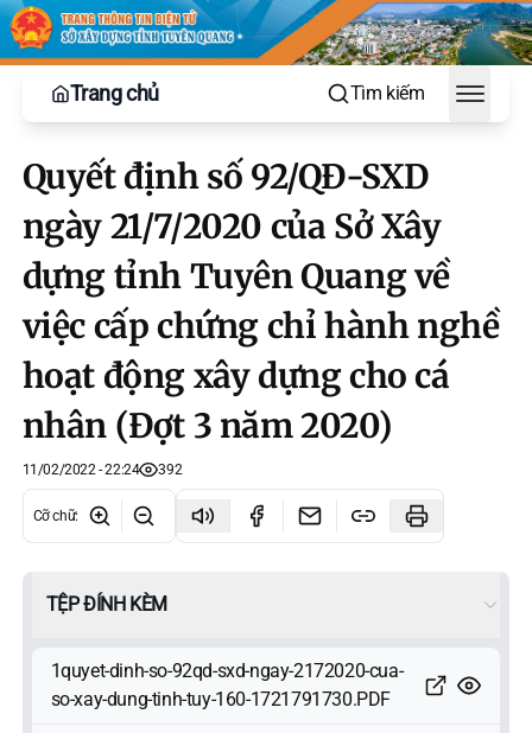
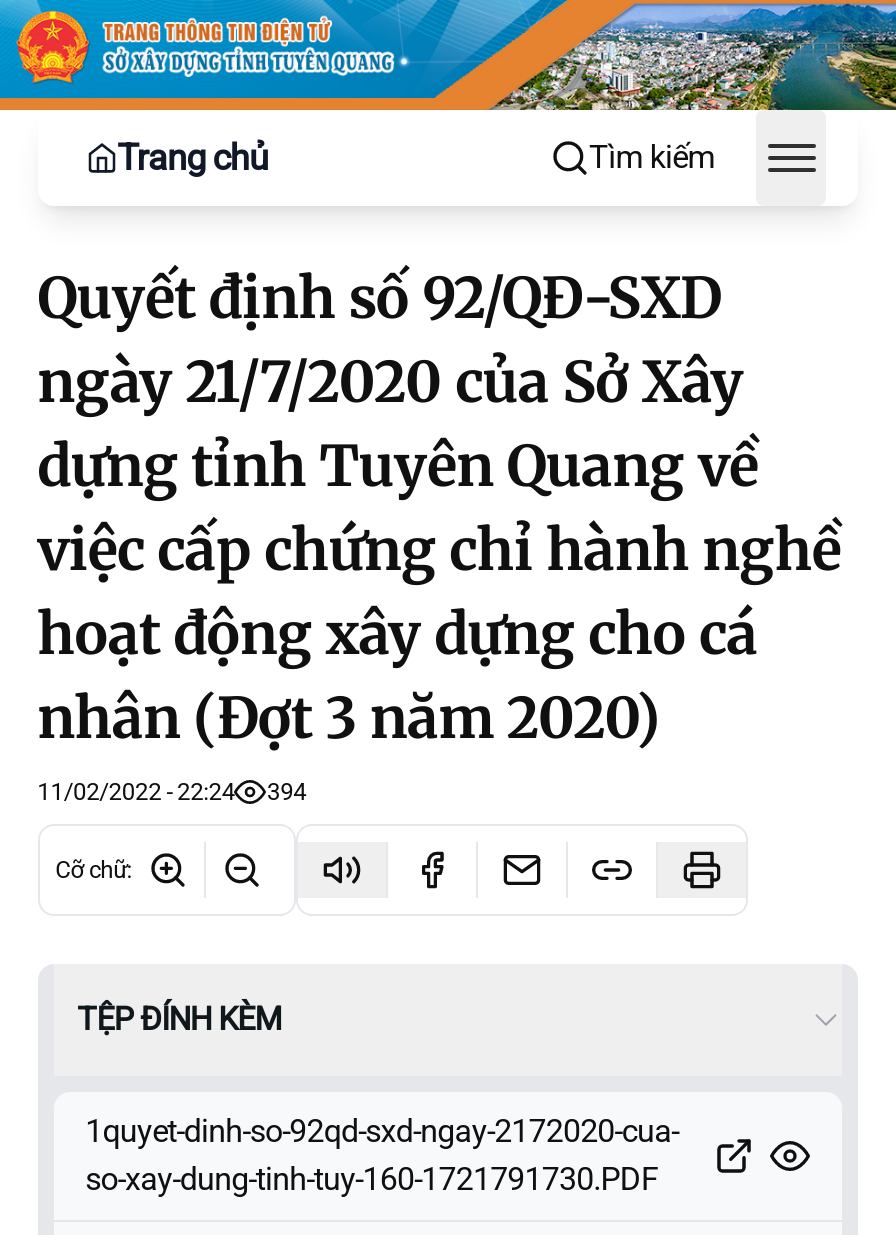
[22,461,182,478] 11/02/2022 - 22:24 392 -> [37,778,307,806] 11/02/2022 - 22:24 394

